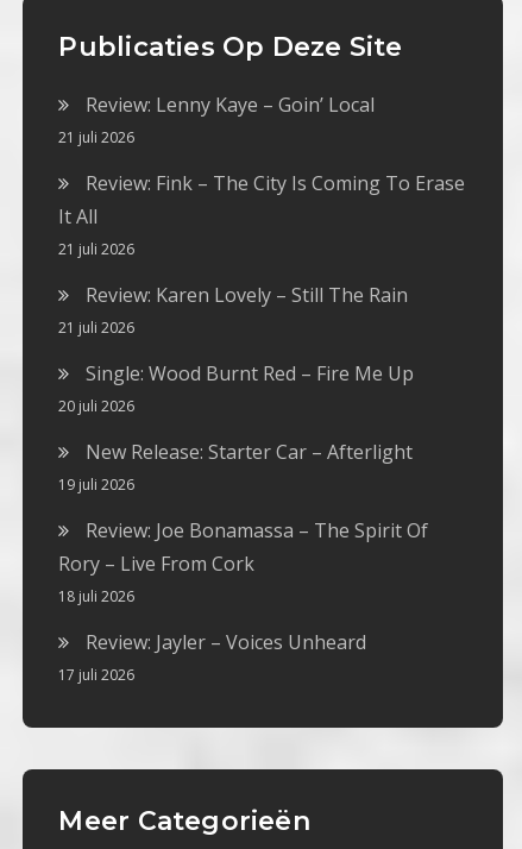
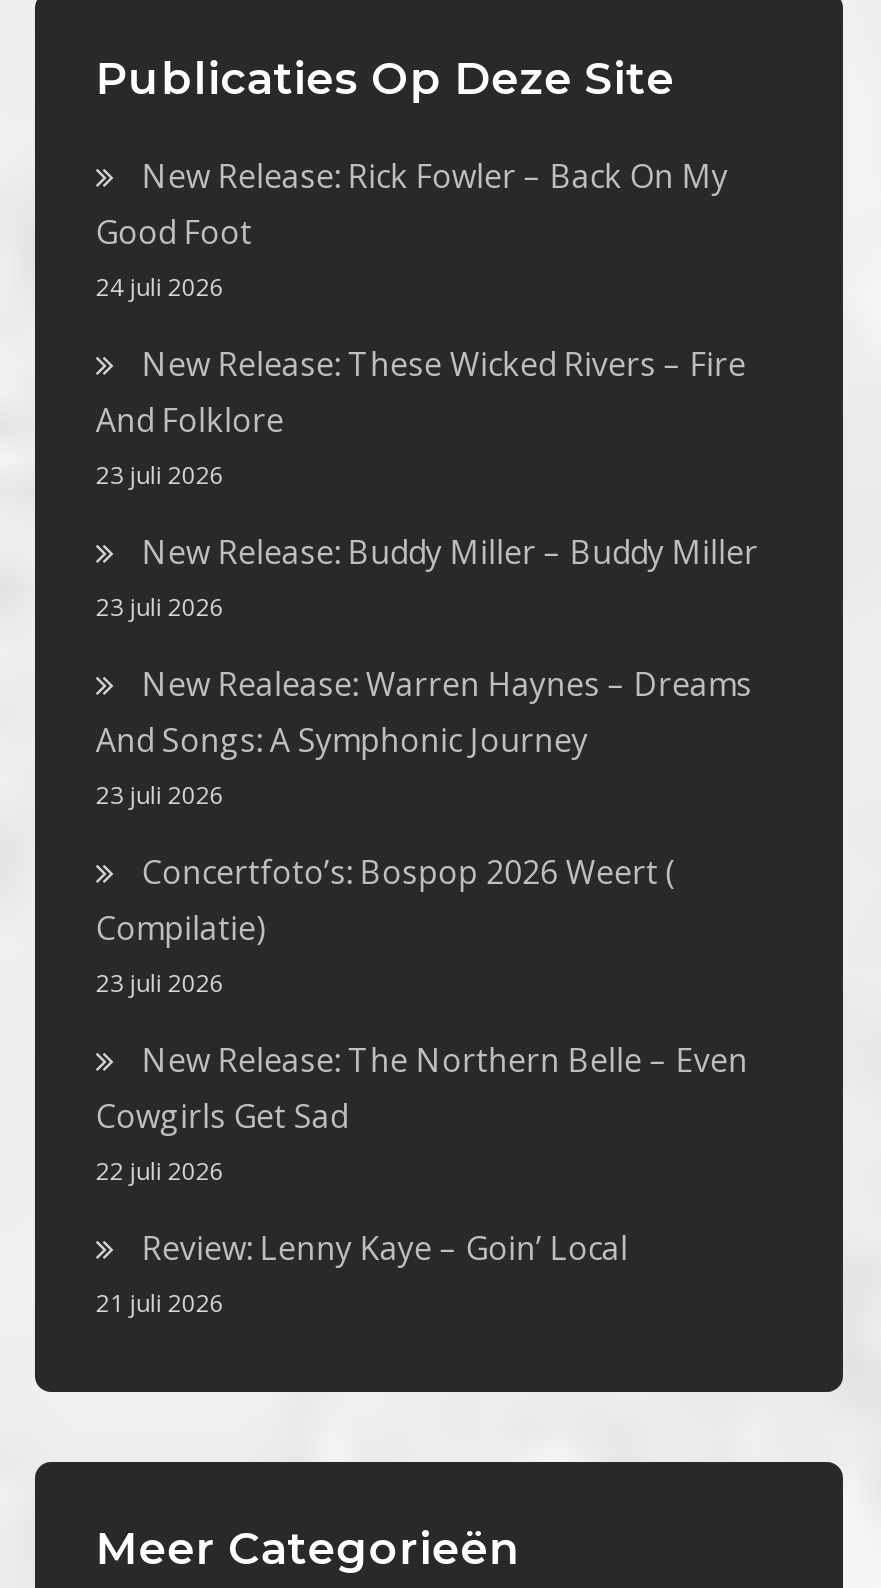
none -> [96,155,758,1189] New Release: Rick Fowler – Back On My | Good Foot | 24 juli 2026 | New Release: These Wicked Rivers – Fire | And Folklore | 23 juli 2026 | New Release: Buddy Miller – Buddy Miller | 23 juli 2026 | New Realease: Warren Haynes – Dreams | And Songs: A Symphonic Journey | 23 juli 2026 | Concertfoto’s: Bospop 2026 Weert ( | Compilatie) | 23 juli 2026 | New Release: The Northern Belle – Even | Cowgirls Get Sad | 22 juli 2026
moved [59,92,375,148] -> [96,1227,628,1321]: Review: Lenny Kaye – Goin’ Local | 21 juli 2026
[59,171,465,685] Review: Fink – The City Is Coming To Erase | It All | 21 juli 2026 | Review: Karen Lovely – Still The Rain | 21 juli 2026 | Single: Wood Burnt Red – Fire Me Up | 20 juli 2026 | New Release: Starter Car – Afterlight | 19 juli 2026 | Review: Joe Bonamassa – The Spirit Of | Rory – Live From Cork | 18 juli 2026 | Review: Jayler – Voices Unheard | 17 juli 2026 -> none

